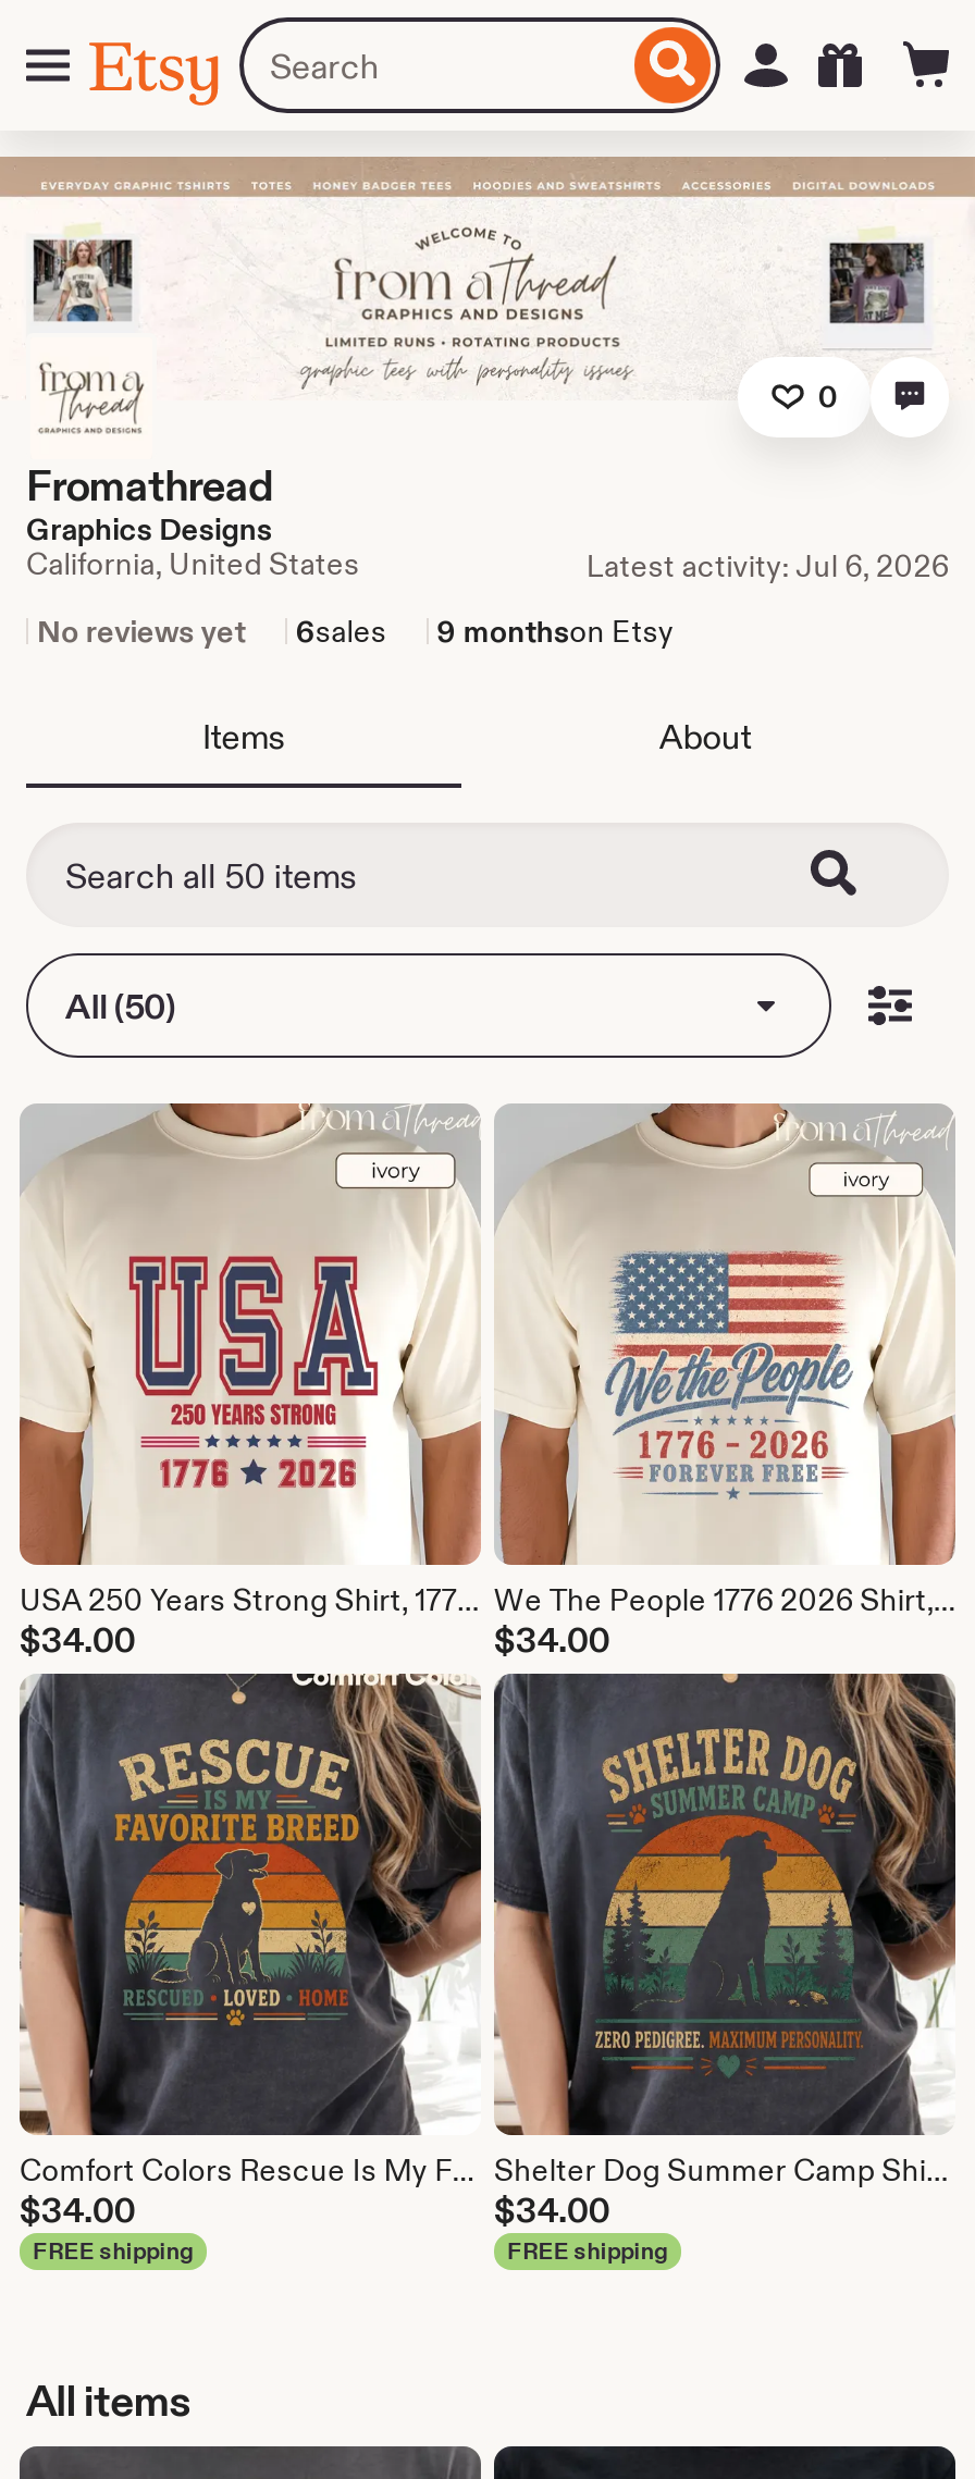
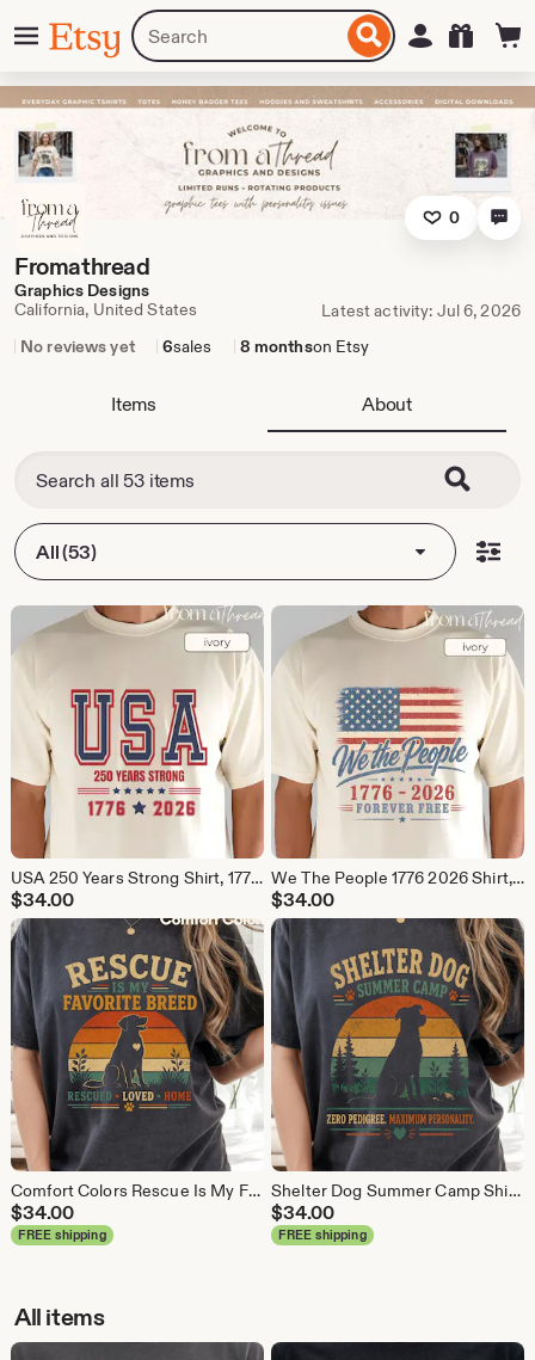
[437,612,674,651] 9 monthson Etsy -> [240,336,370,357] 8 monthson Etsy
[65,984,176,1027] All (50) -> [36,540,96,564] All (53)

